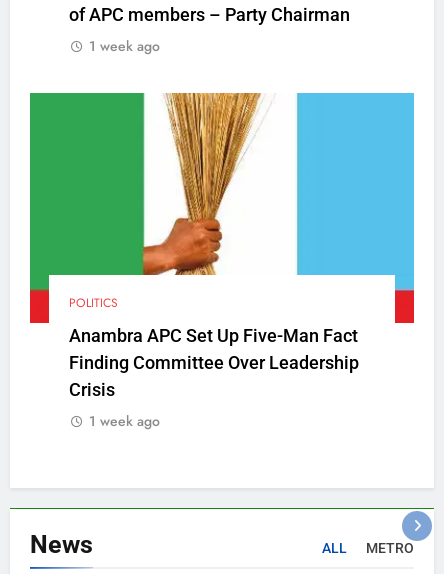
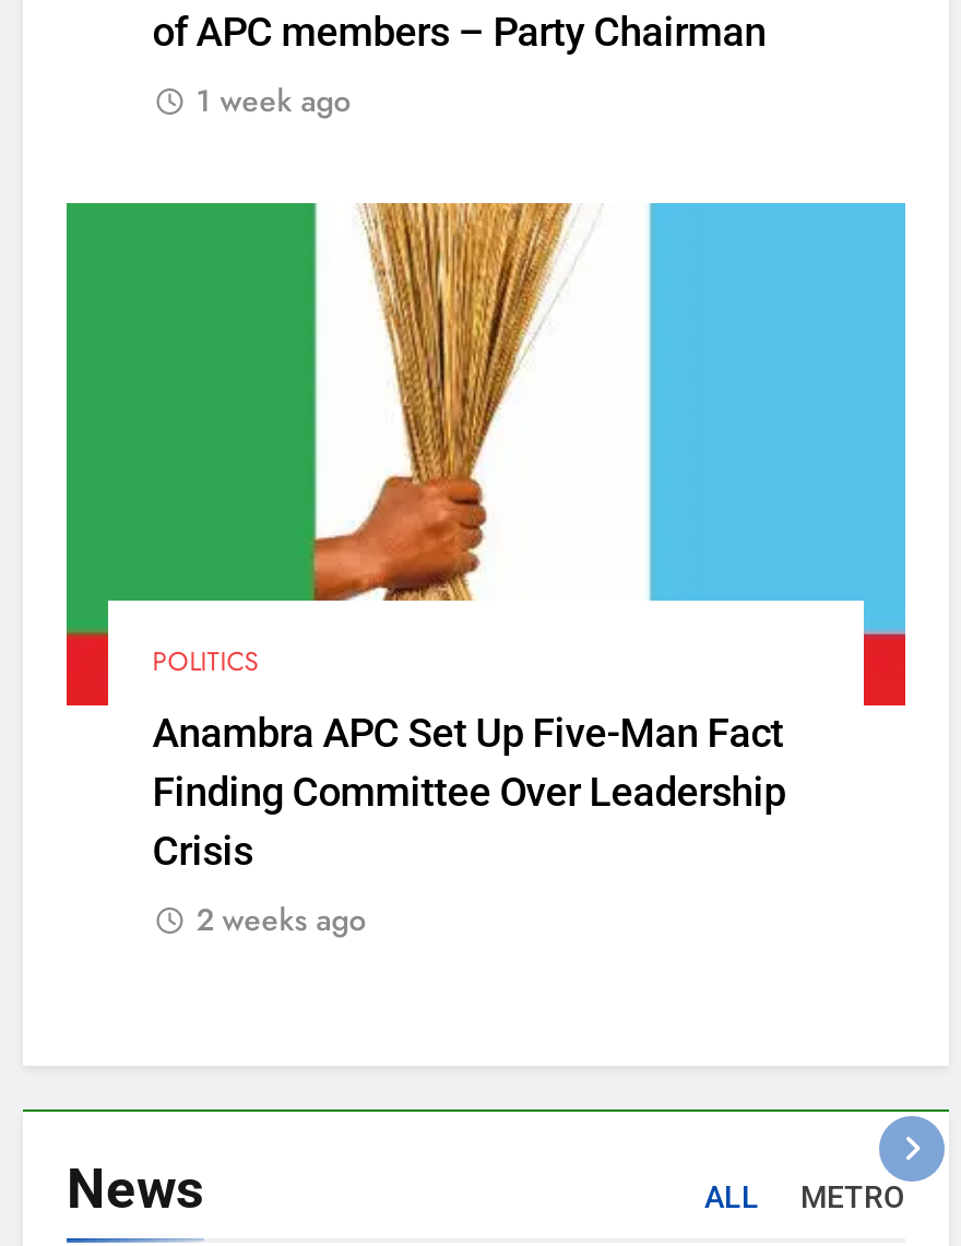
[89,411,160,431] 1 week ago -> [196,899,366,942] 2 weeks ago

